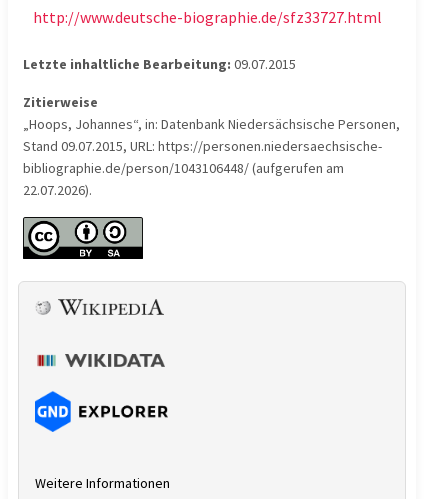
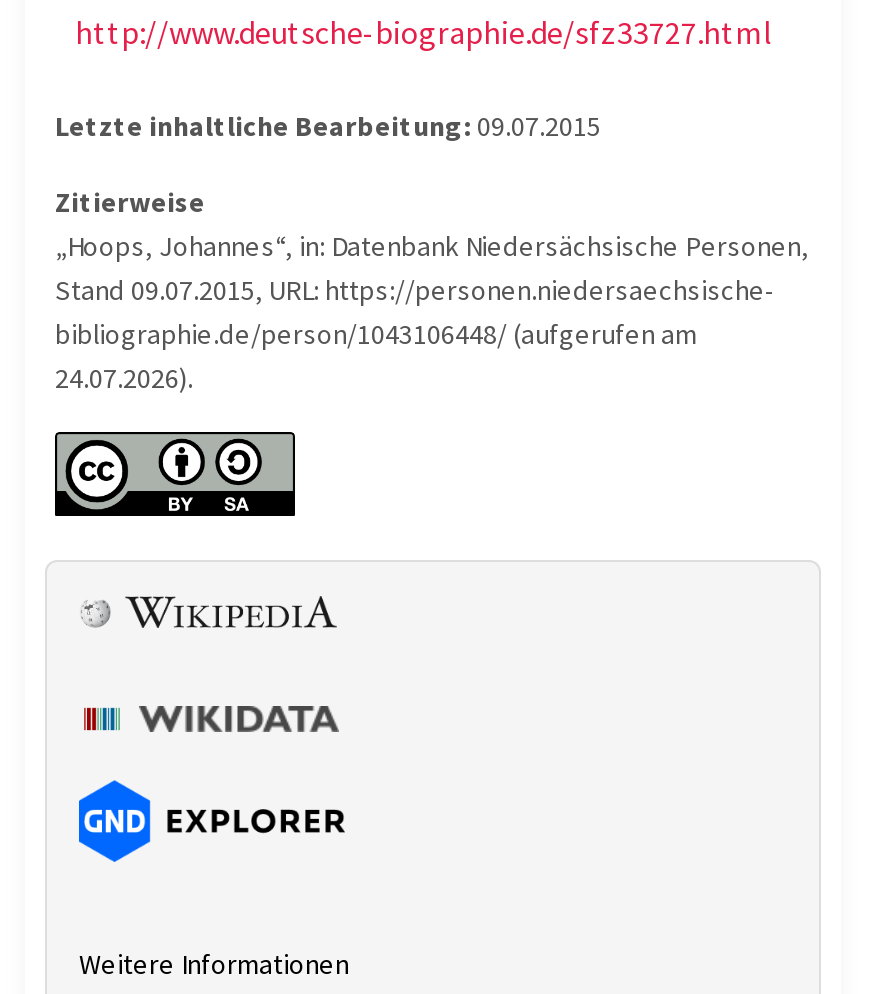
[23,181,92,199] 22.07.2026). -> [55,360,193,396] 24.07.2026).

